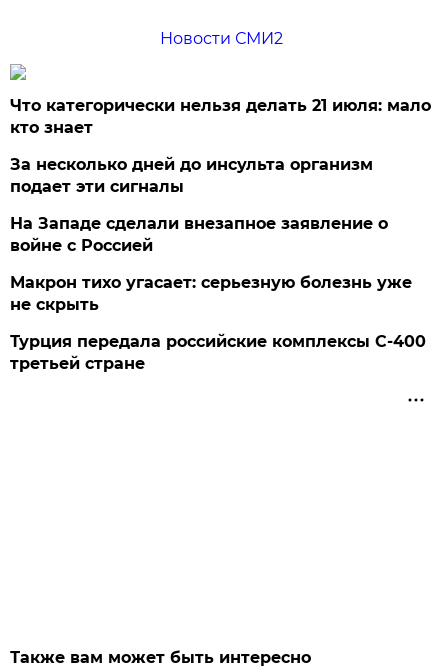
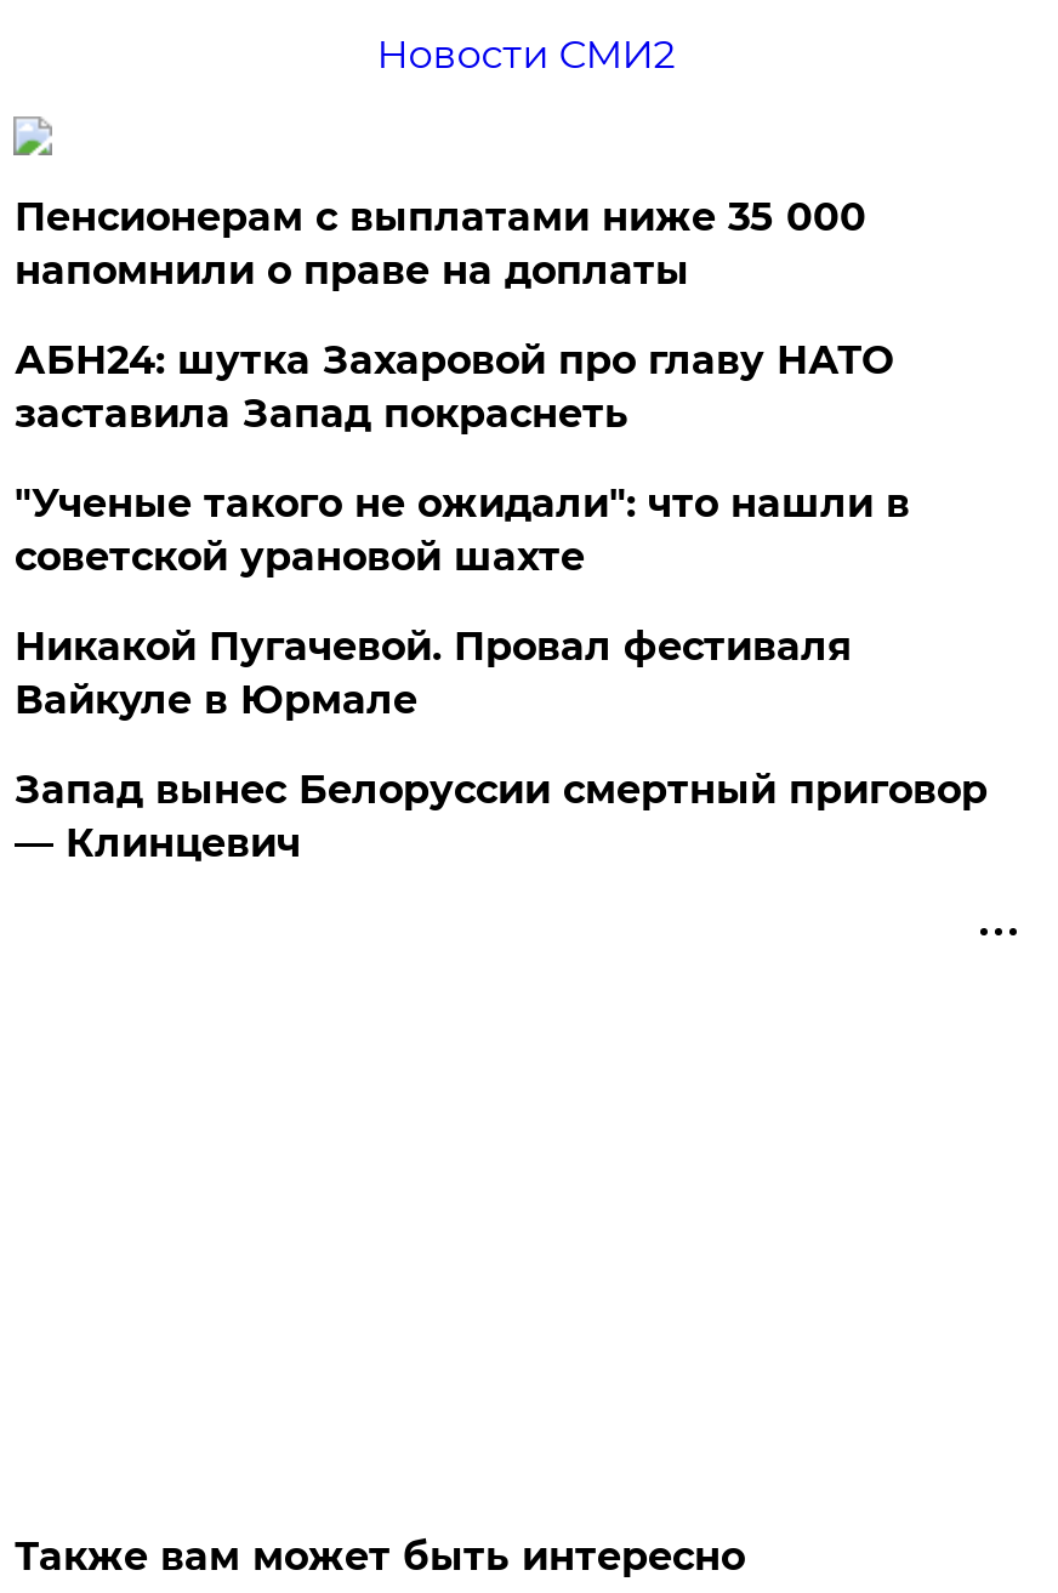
[10,96,431,137] Что категорически нельзя делать 21 июля: мало | кто знает -> [14,195,866,295] Пенсионерам с выплатами ниже 35 000 | напомнили о праве на доплаты
[10,155,373,196] За несколько дней до инсульта организм | подает эти сигналы -> [14,338,893,438] АБН24: шутка Захаровой про главу НАТО | заставила Запад покраснеть
[10,214,388,255] На Западе сделали внезапное заявление о | войне с Россией -> [14,481,910,581] "Ученые такого не ожидали": что нашли в | советской урановой шахте
[10,273,412,314] Макрон тихо угасает: серьезную болезнь уже | не скрыть -> [14,625,851,724] Никакой Пугачевой. Провал фестиваля | Вайкуле в Юрмале
[10,332,426,373] Турция передала российские комплексы С-400 | третьей стране -> [14,768,987,867] Запад вынес Белоруссии смертный приговор | — Клинцевич

